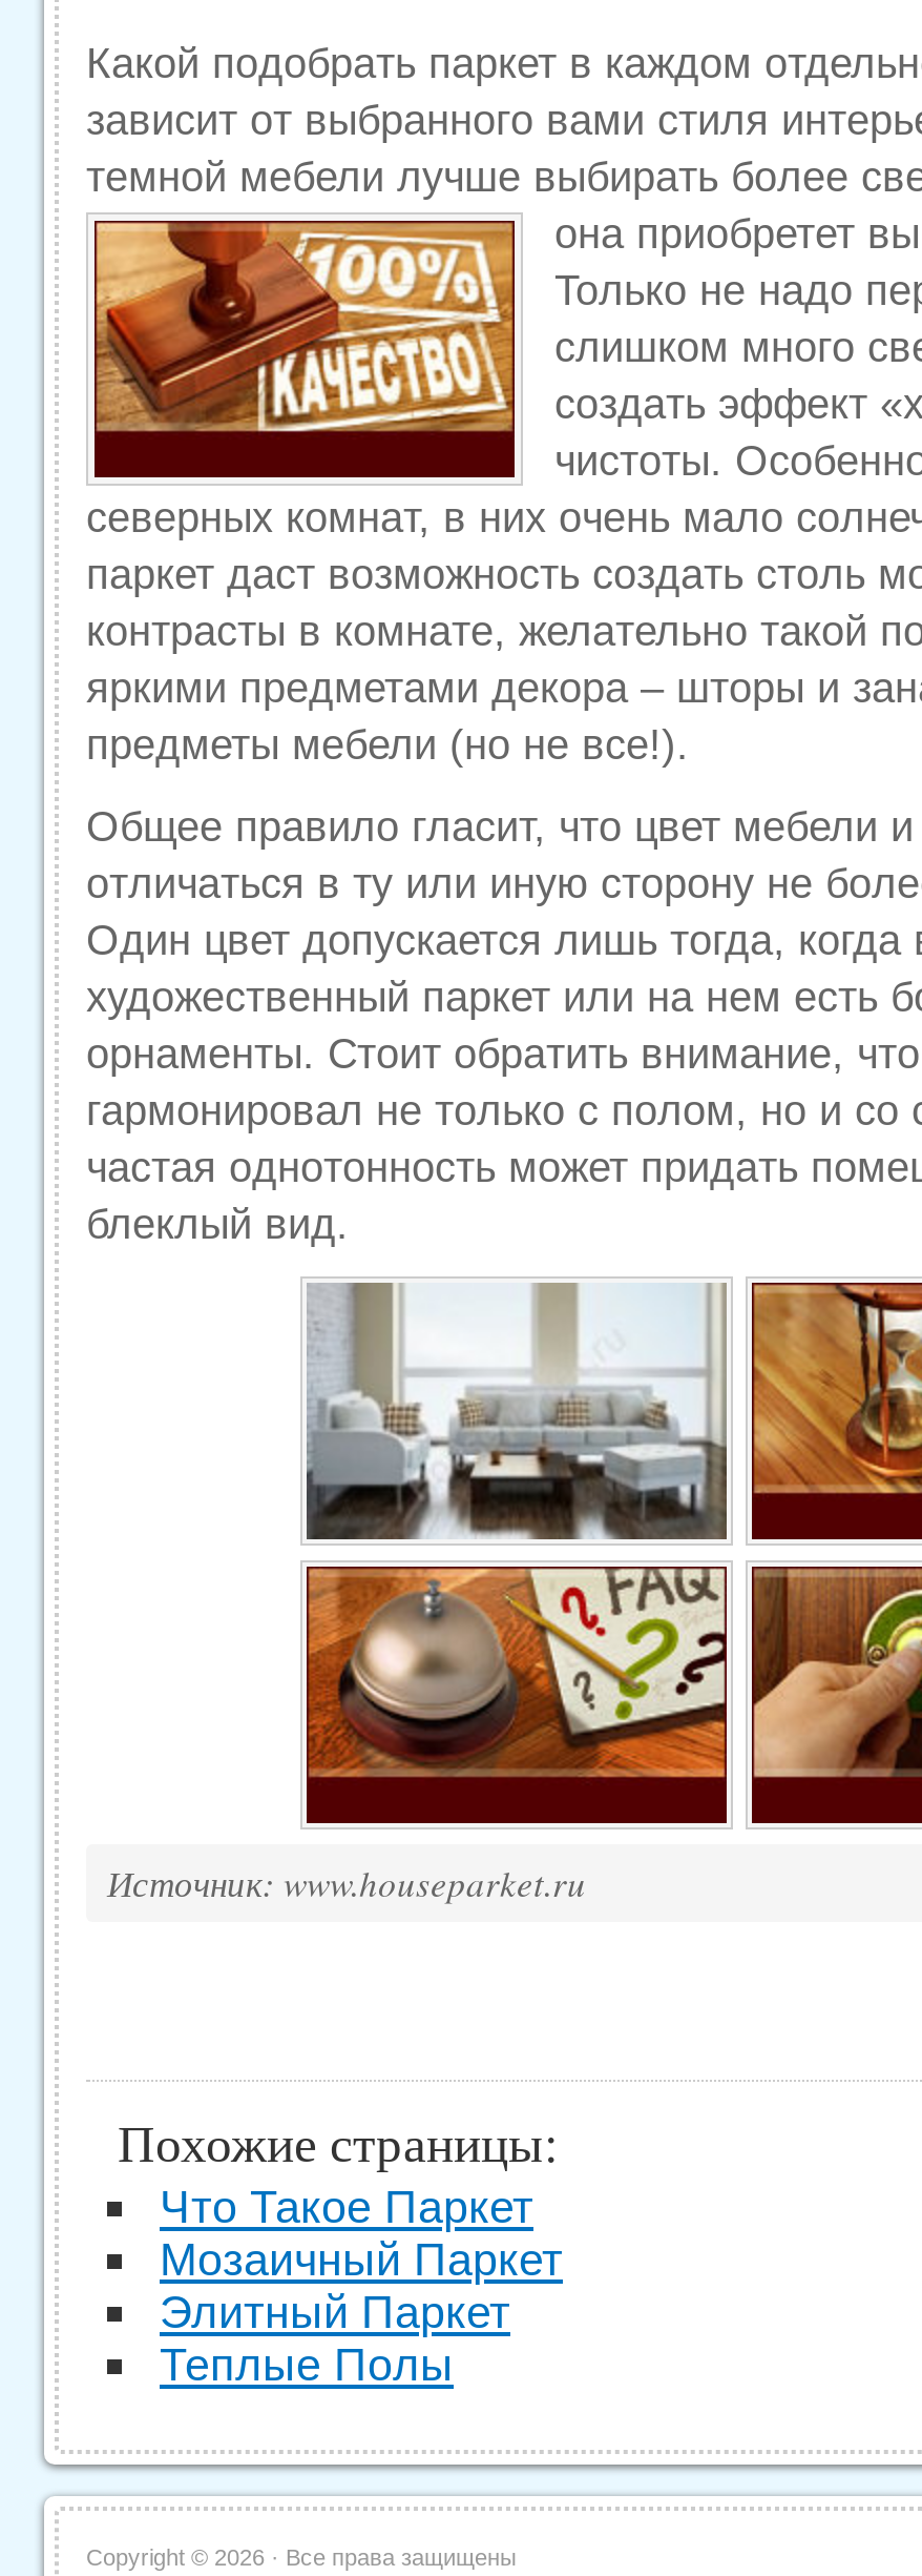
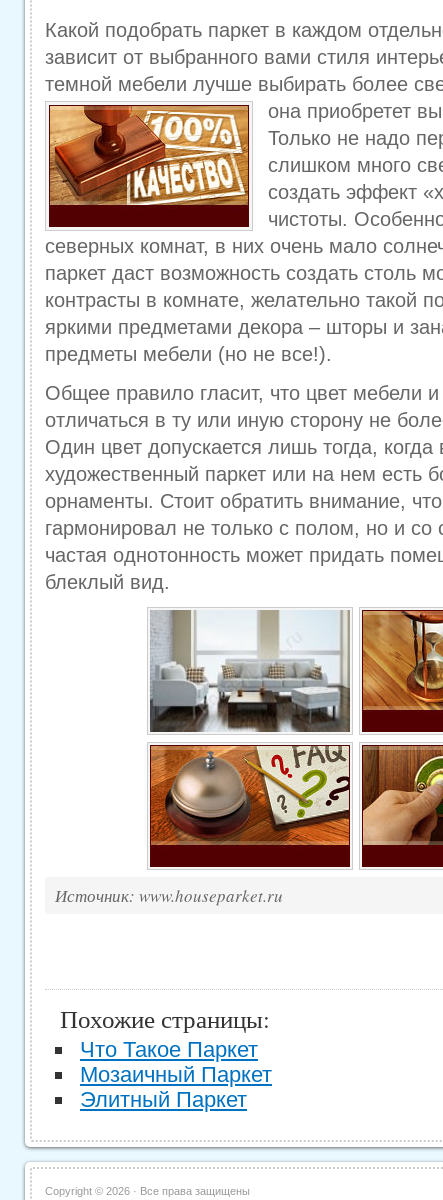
[160,2338,454,2391] Теплые Полы -> none

